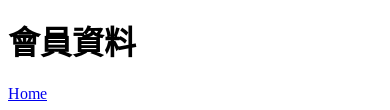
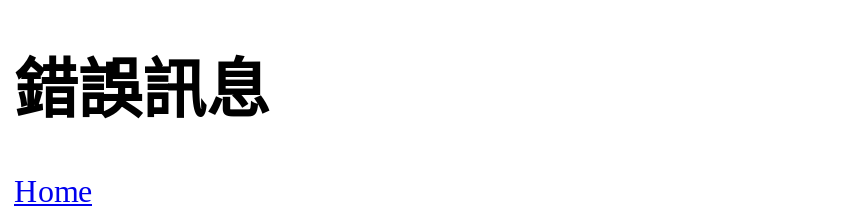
[8,25,136,61] 會員資料 -> [14,55,270,127] 錯誤訊息

